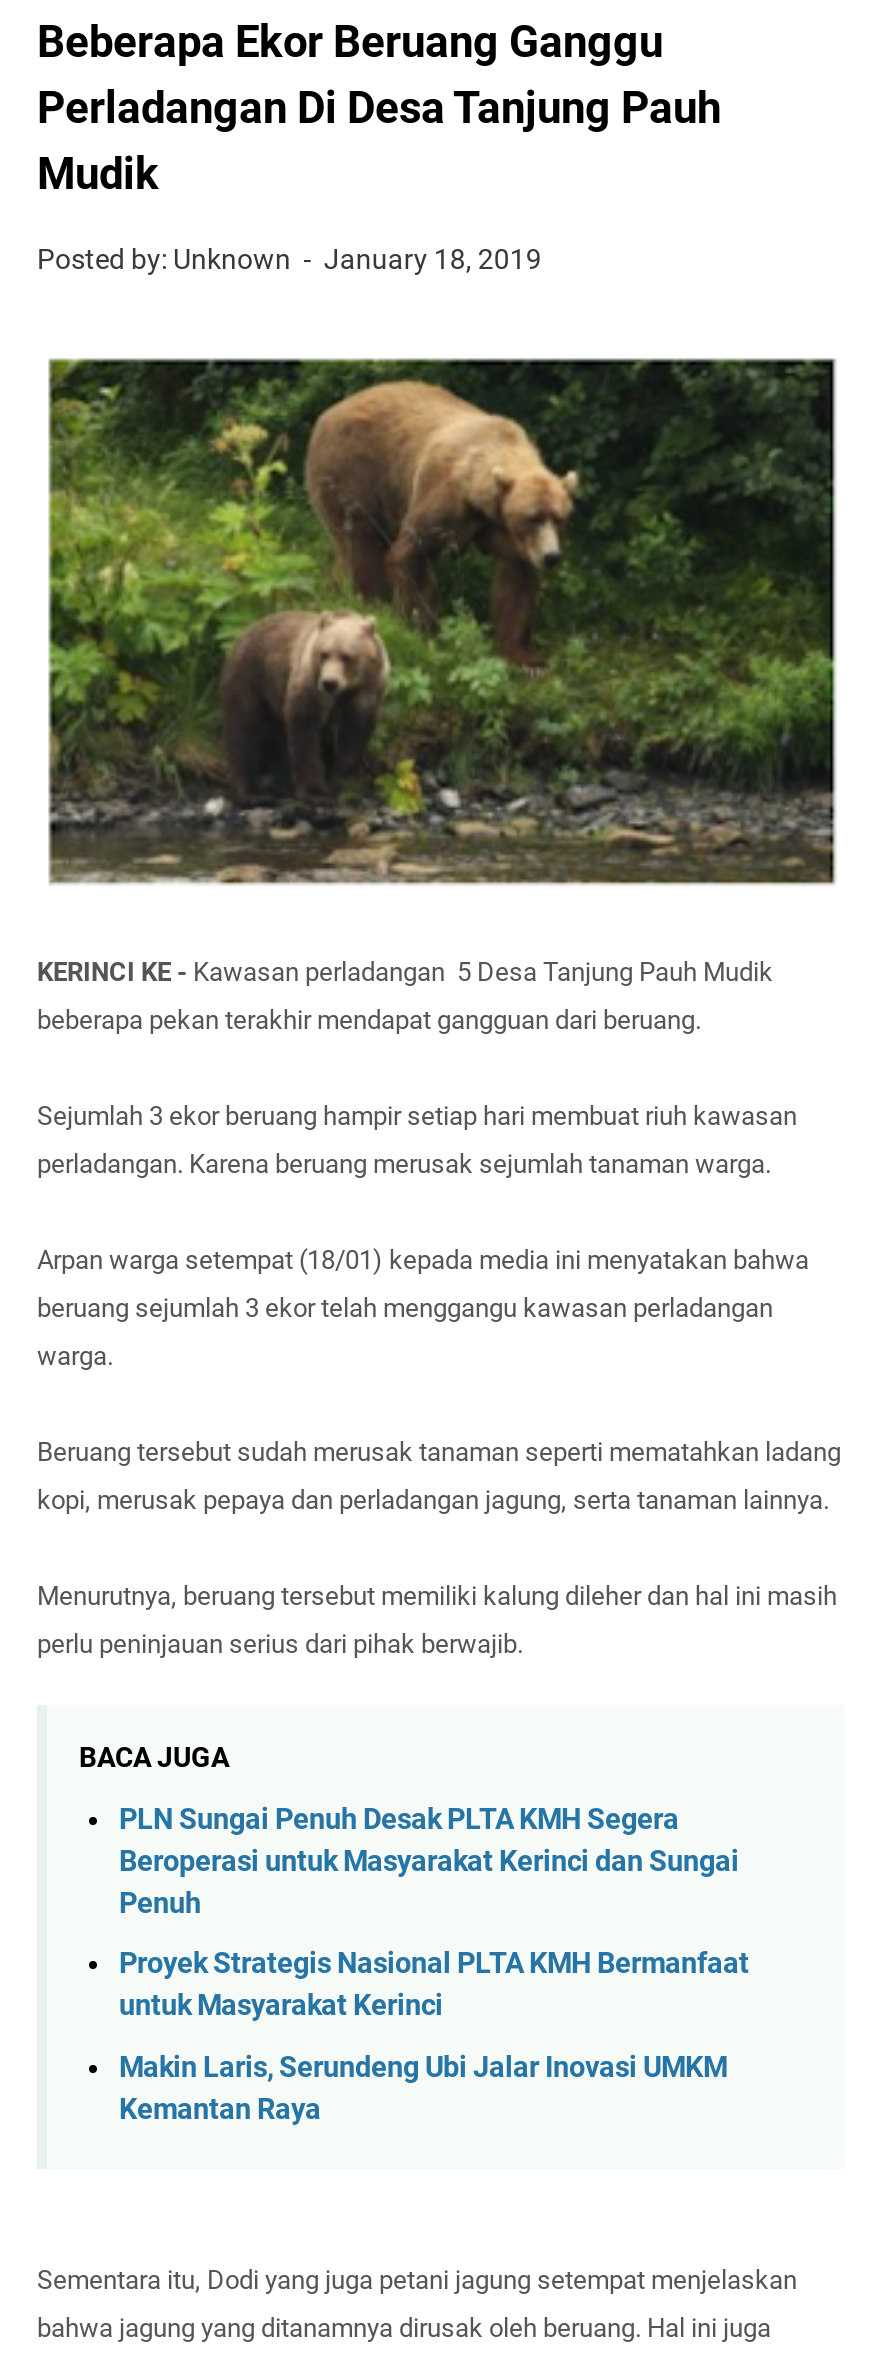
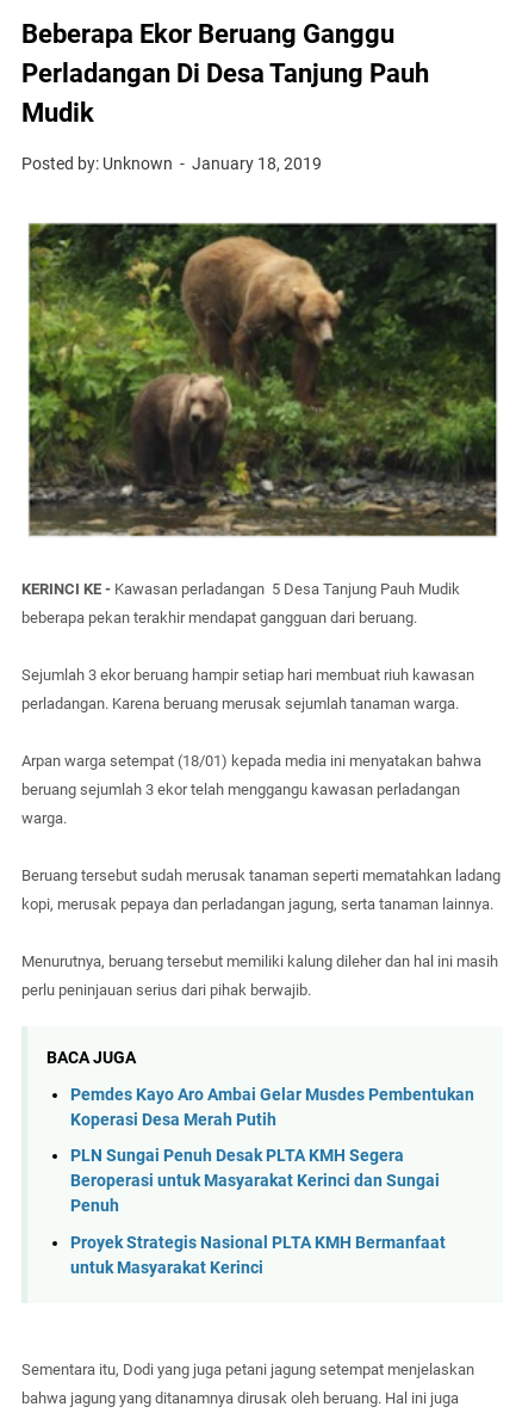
none -> [70,1085,474,1130] Pemdes Kayo Aro Ambai Gelar Musdes Pembentukan | Koperasi Desa Merah Putih
moved [119,1803,749,2024] -> [70,1146,446,1278]: PLN Sungai Penuh Desak PLTA KMH Segera | Beroperasi untuk Masyarakat Kerinci dan Sungai | Penuh | Proyek Strategis Nasional PLTA KMH Bermanfaat | untuk Masyarakat Kerinci
[119,2051,727,2127] Makin Laris, Serundeng Ubi Jalar Inovasi UMKM | Kemantan Raya -> none

